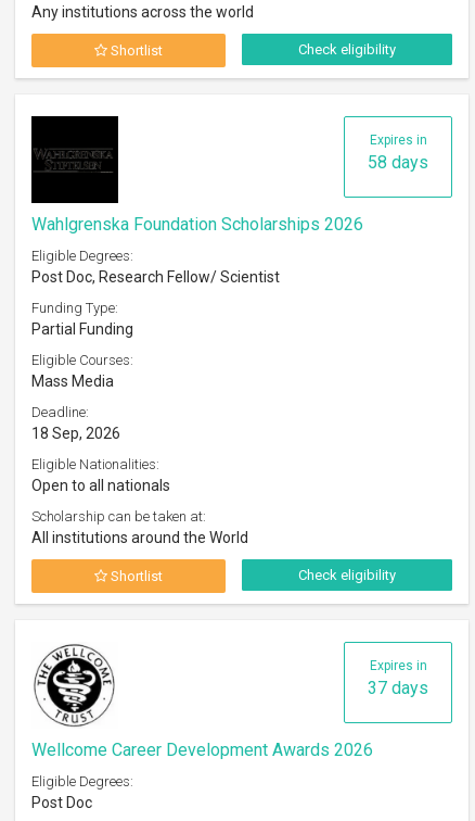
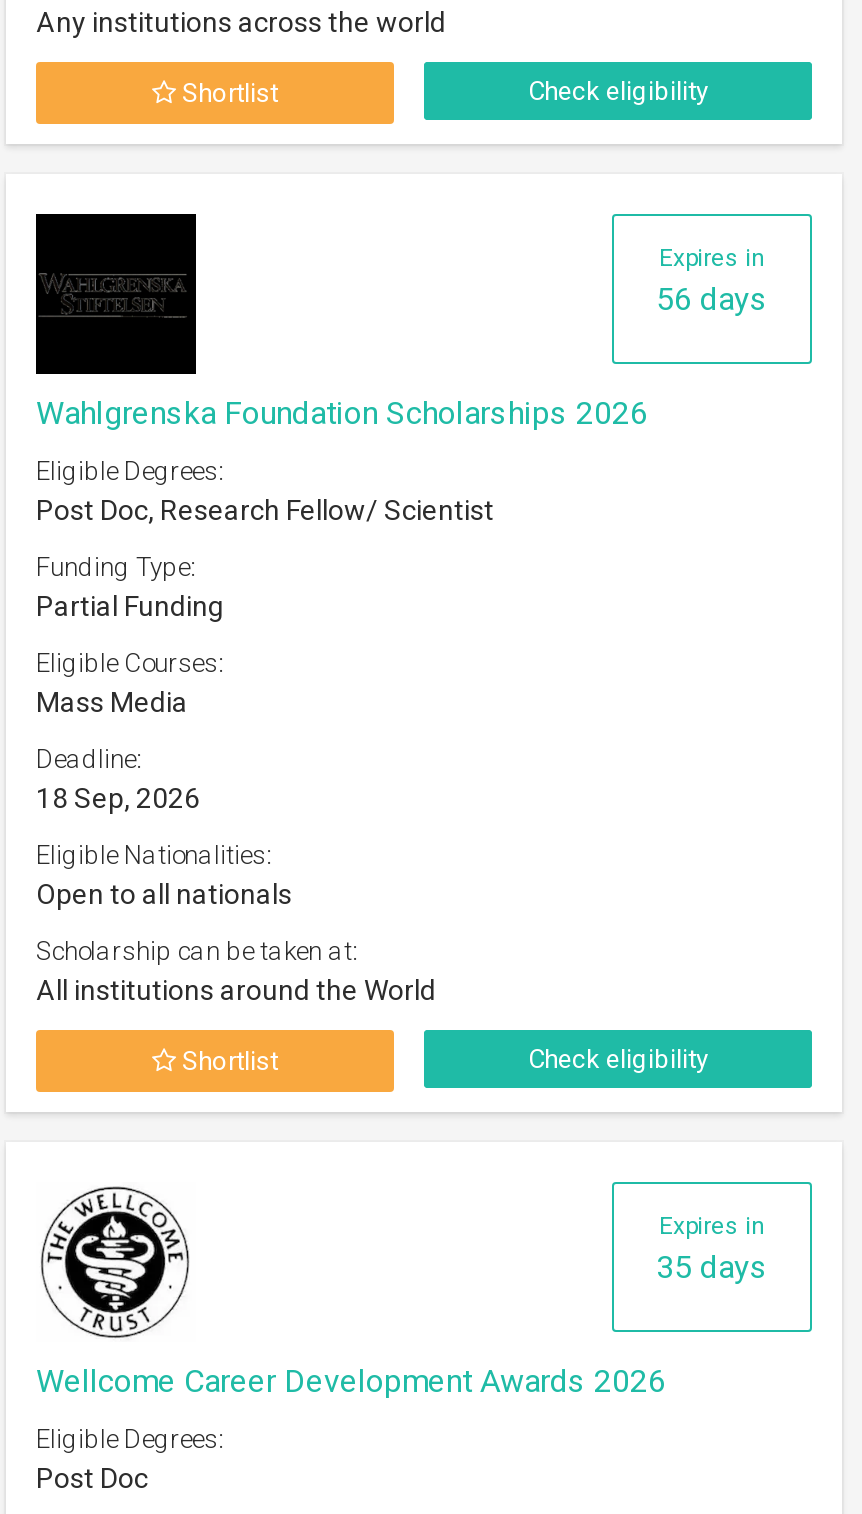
[368,152,428,173] 58 days -> [656,280,768,318] 56 days
[368,678,428,698] 37 days -> [656,1248,768,1286] 35 days

